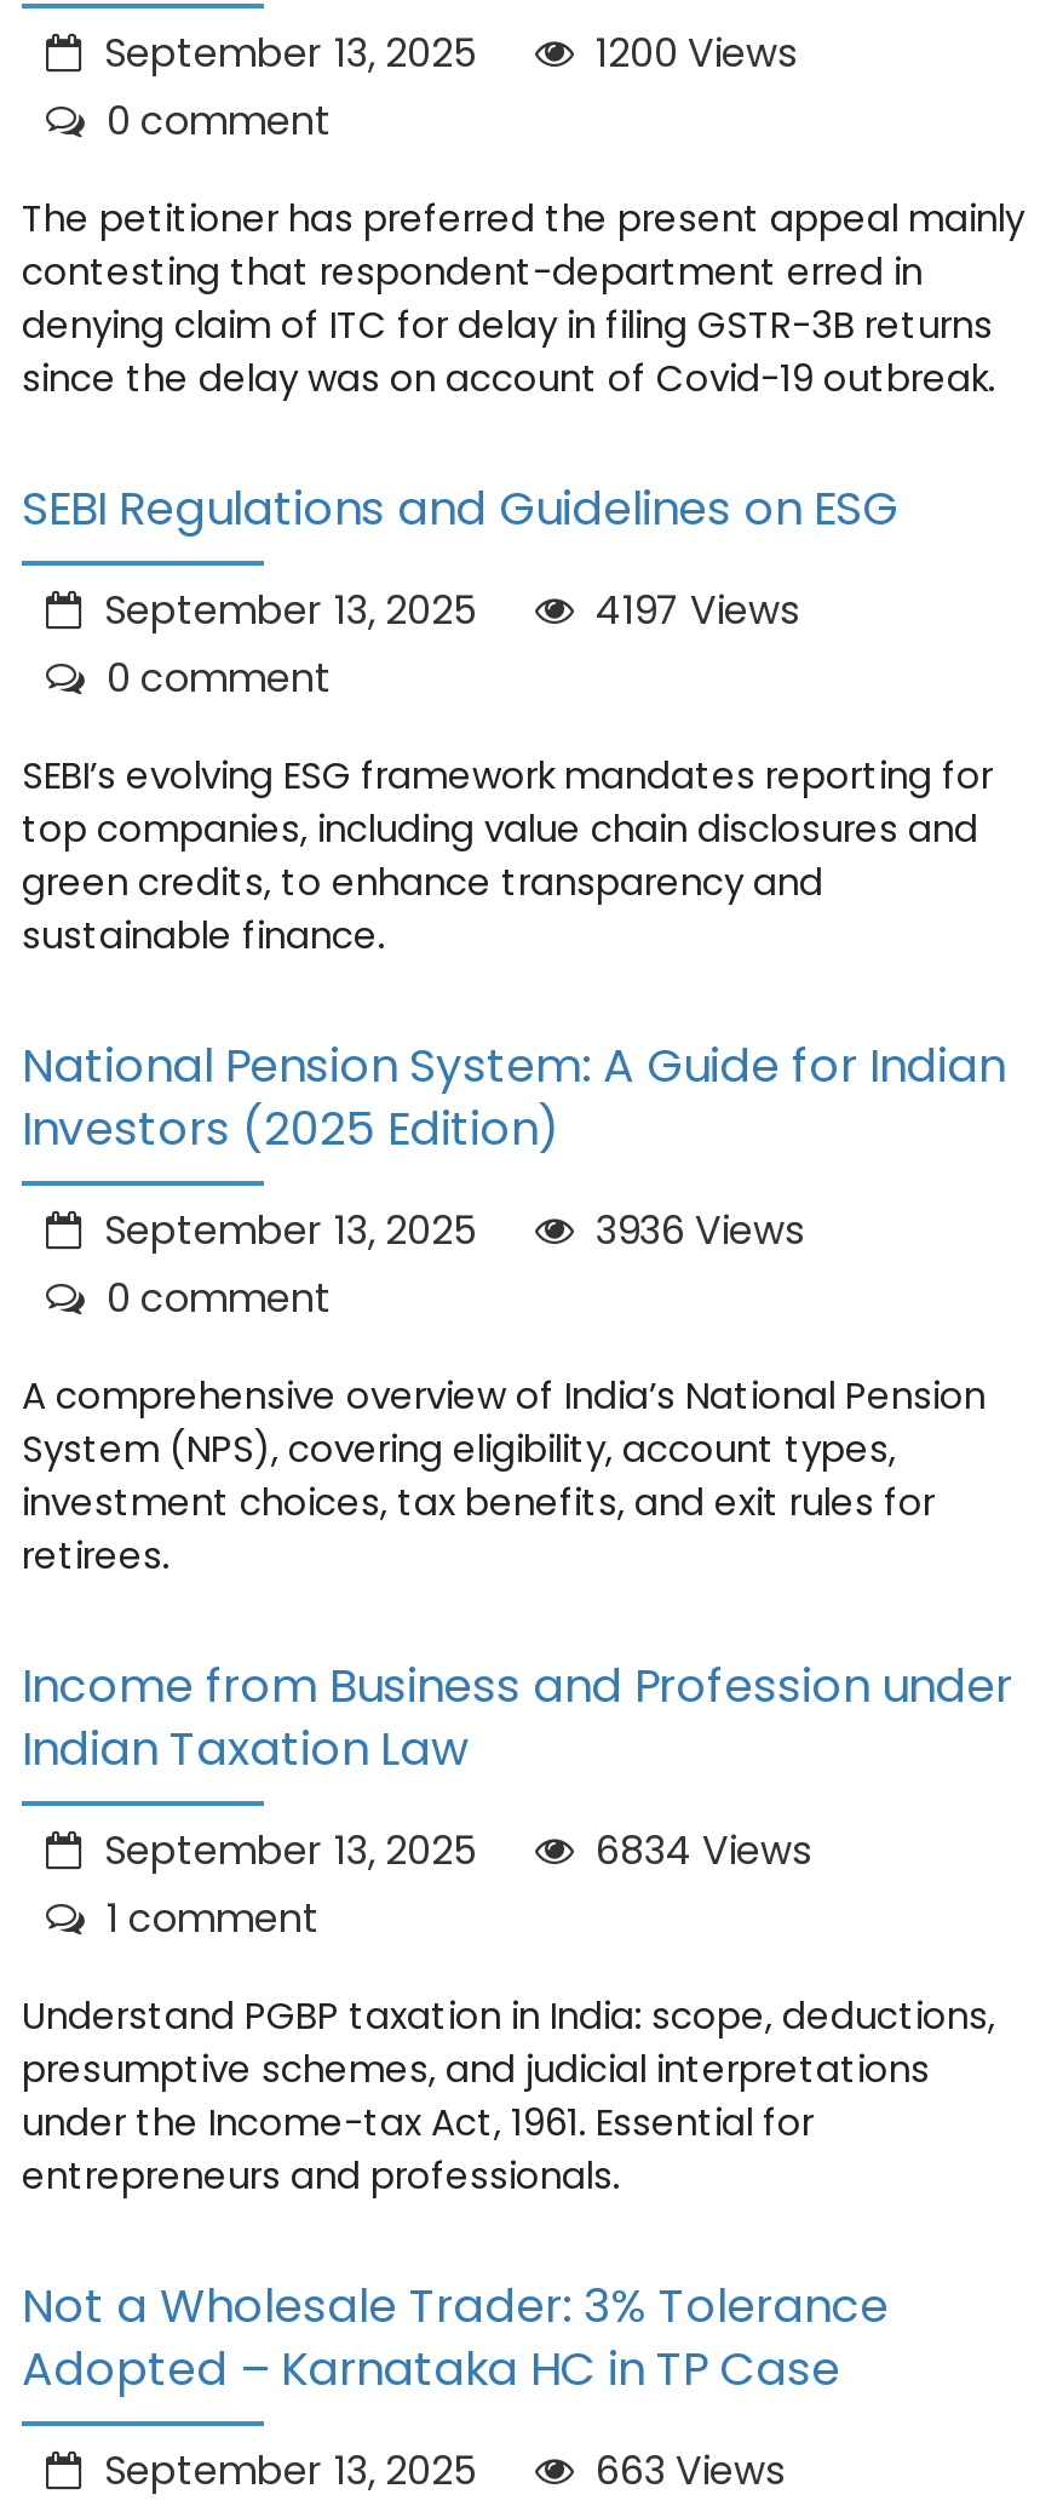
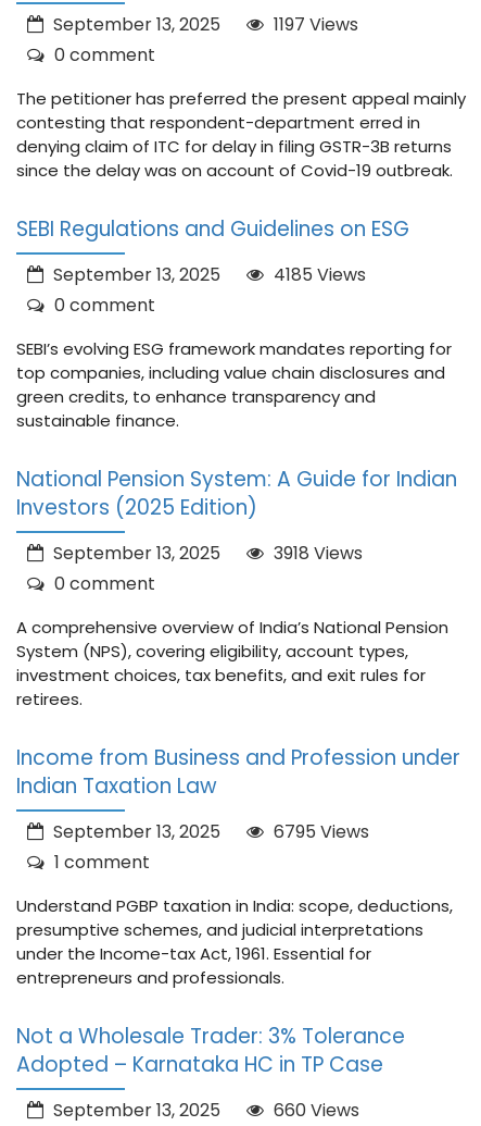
[94,25,797,81] September 13, 2025 1200 Views -> [49,12,358,37] September 13, 2025 1197 Views
[94,583,799,638] September 13, 2025 4197 Views -> [49,262,366,287] September 13, 2025 4185 Views
[94,1203,804,1258] September 13, 2025 3936 Views -> [49,541,363,566] September 13, 2025 3918 Views
[94,1823,811,1879] September 13, 2025 6834 Views -> [49,819,369,844] September 13, 2025 6795 Views
[94,2443,785,2499] September 13, 2025 663 Views -> [49,1098,359,1123] September 13, 2025 660 Views

